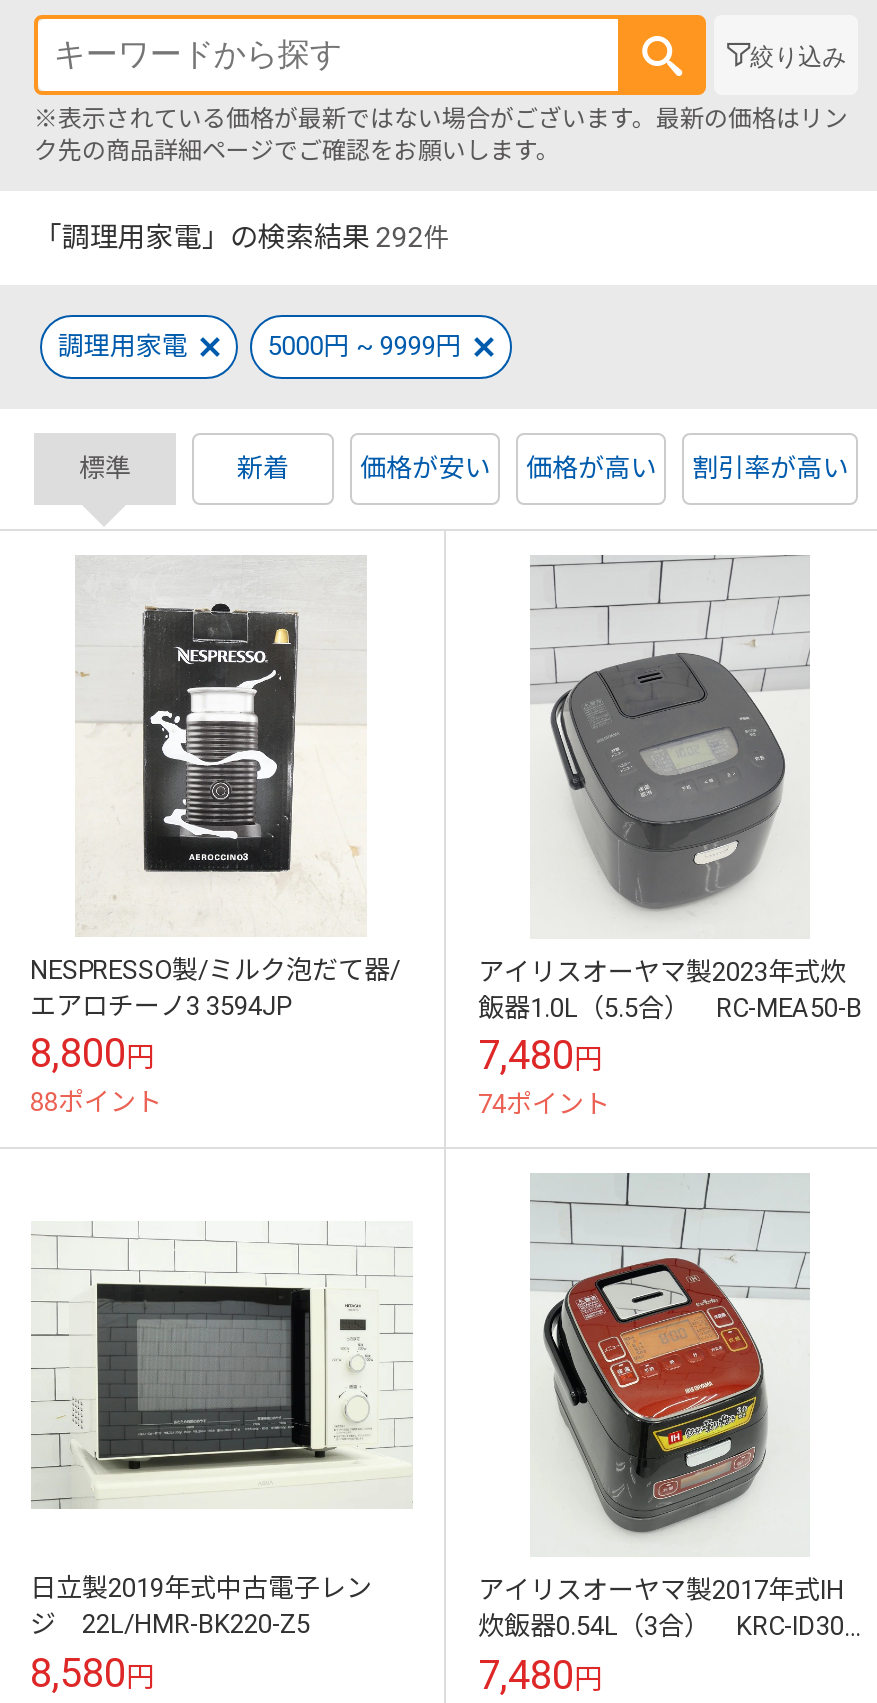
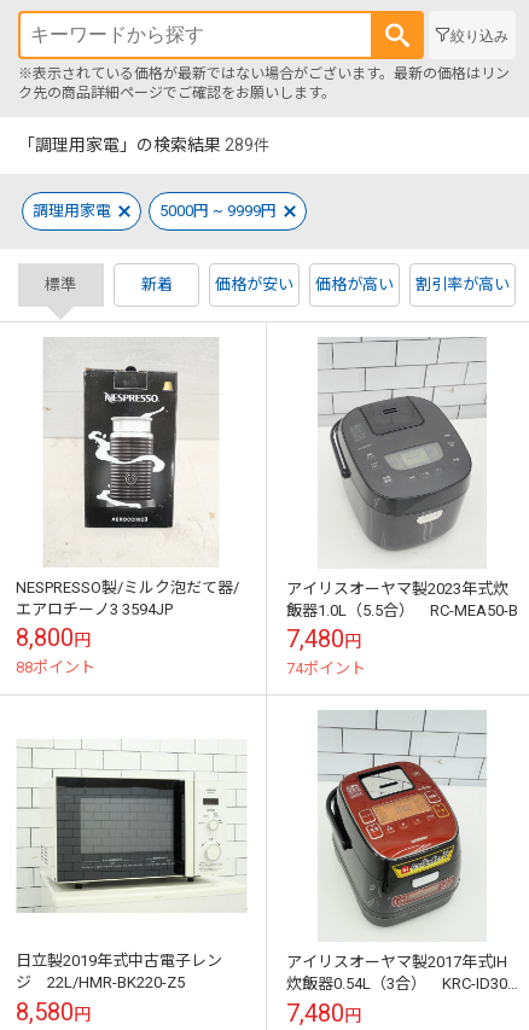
[34,221,450,253] 「調理用家電」の検索結果292件 -> [18,135,269,155] 「調理用家電」の検索結果289件

